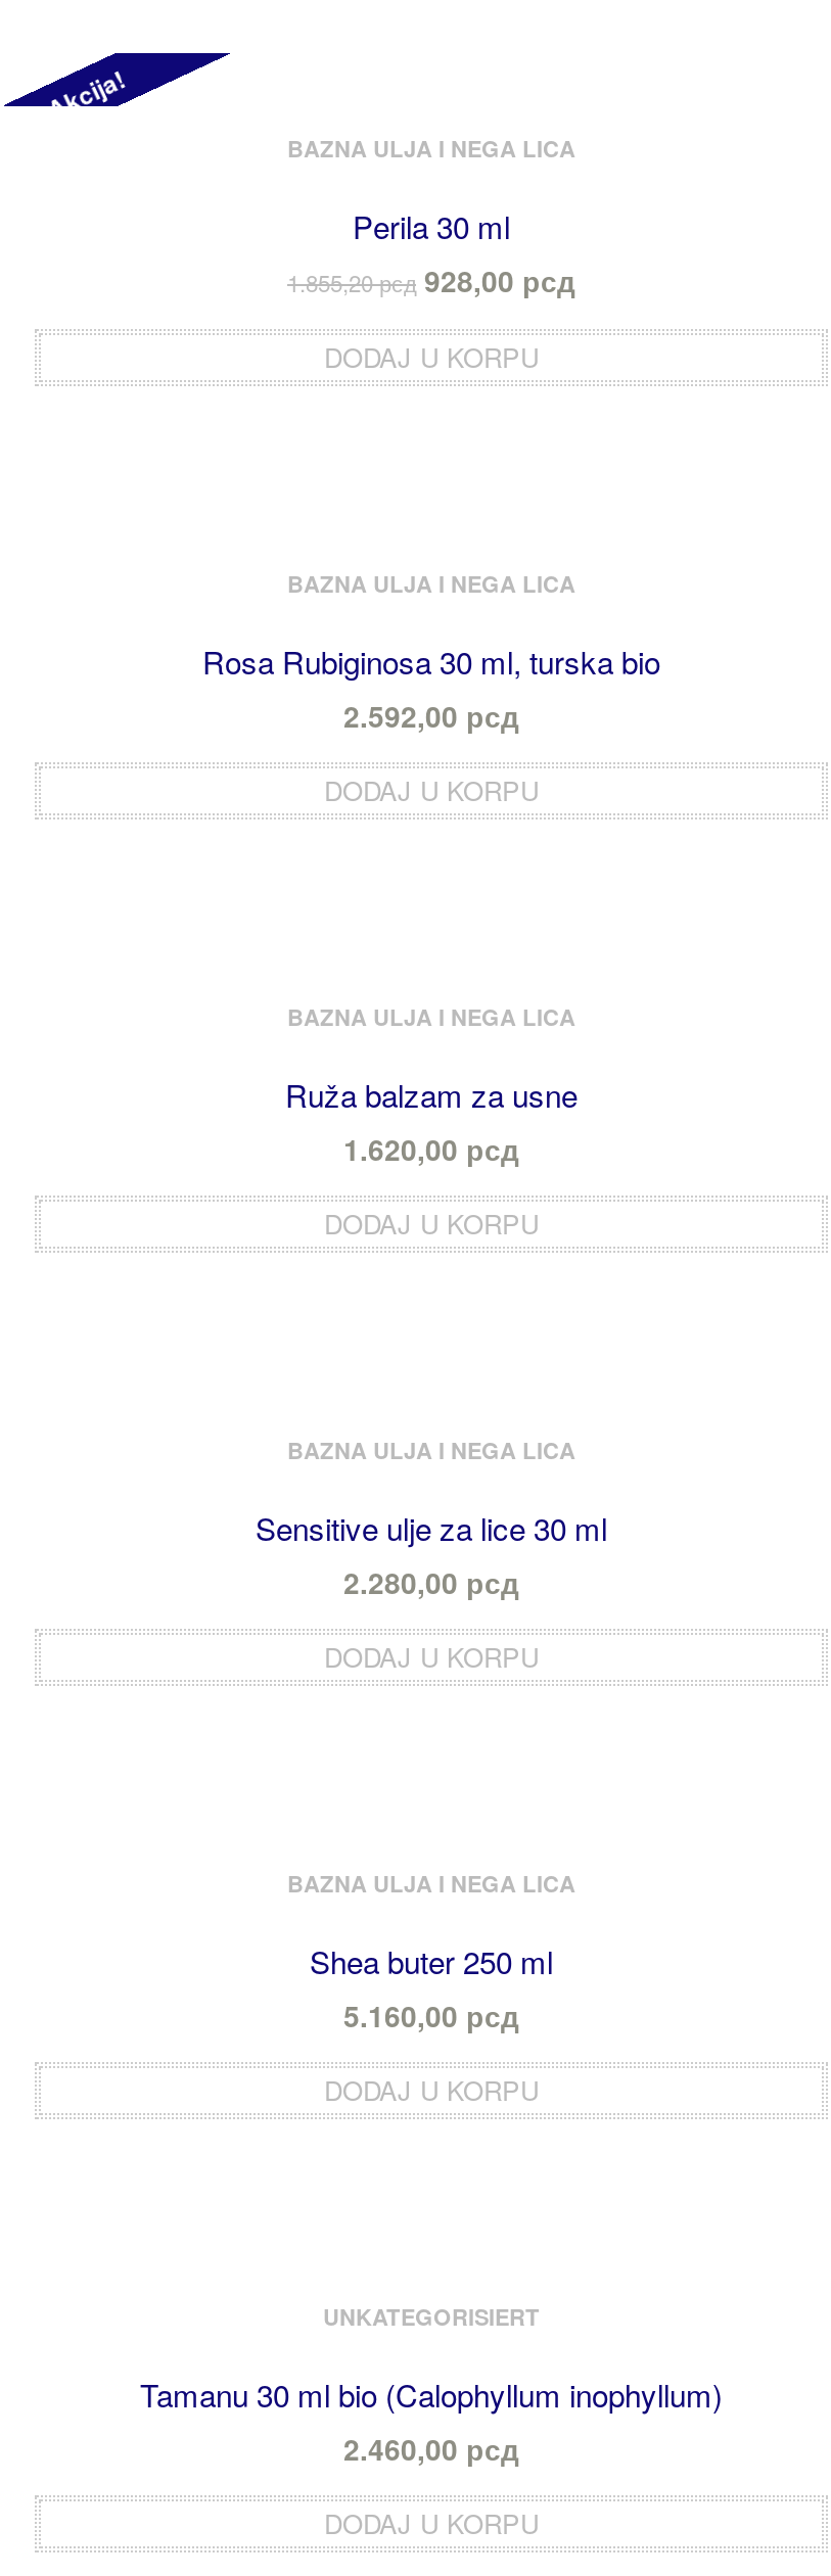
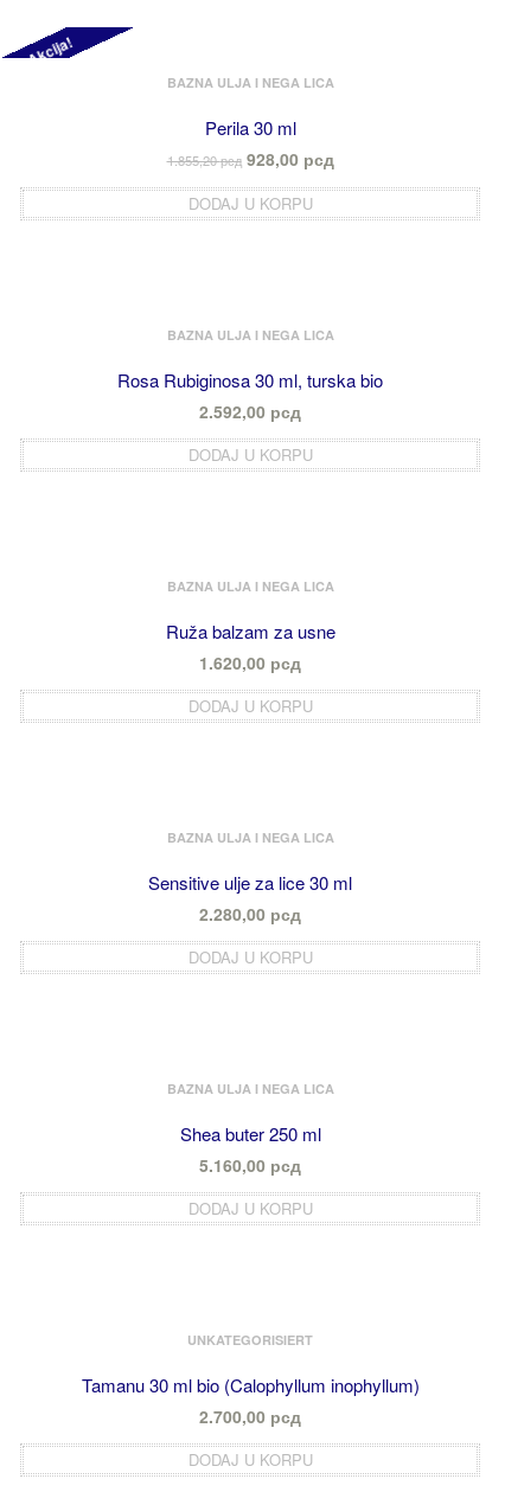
[343,2428,519,2469] 2.460,00 рсд -> [199,1404,301,1428] 2.700,00 рсд

